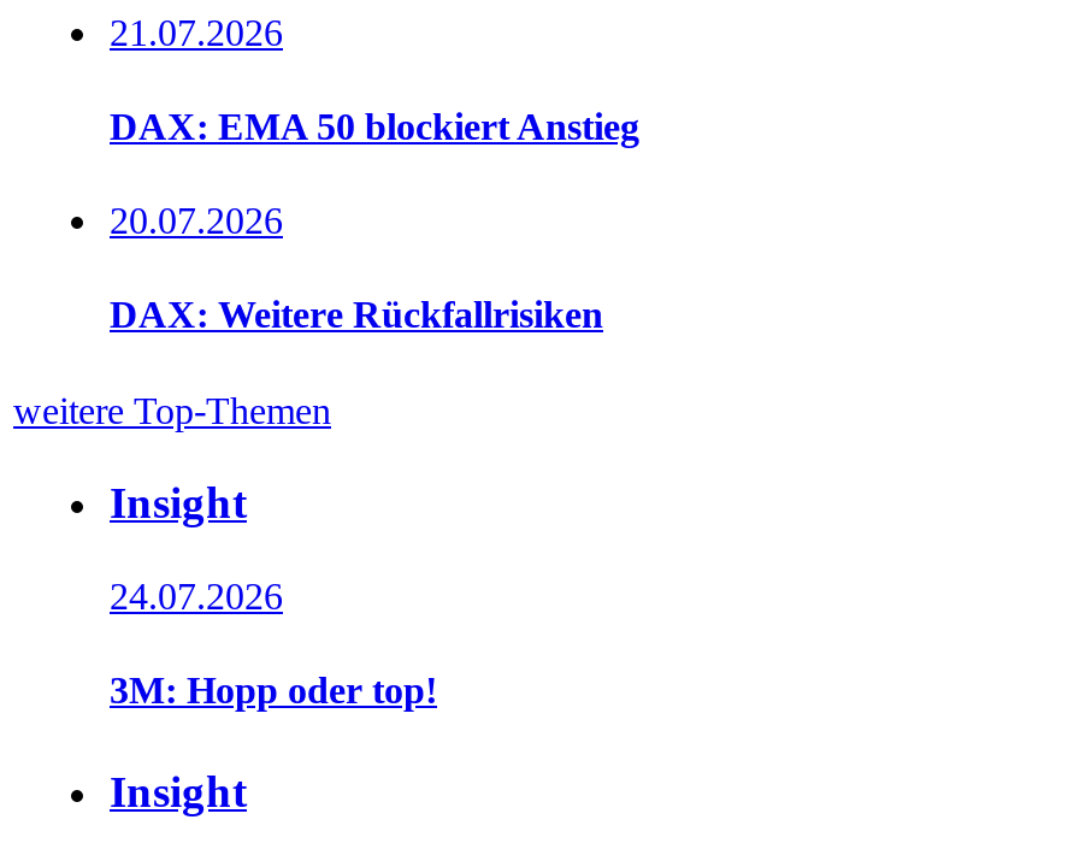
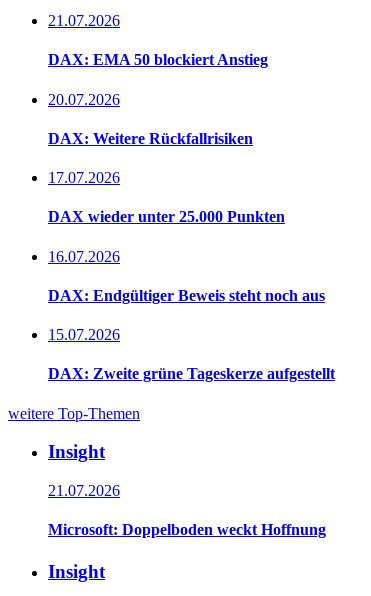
none -> [48,169,335,382] 17.07.2026 | DAX wieder unter 25.000 Punkten | 16.07.2026 | DAX: Endgültiger Beweis steht noch aus | 15.07.2026 | DAX: Zweite grüne Tageskerze aufgestellt
[110,576,283,617] 24.07.2026 -> [48,482,120,499] 21.07.2026
[110,670,437,711] 3M: Hopp oder top! -> [48,521,326,538] Microsoft: Doppelboden weckt Hoffnung

